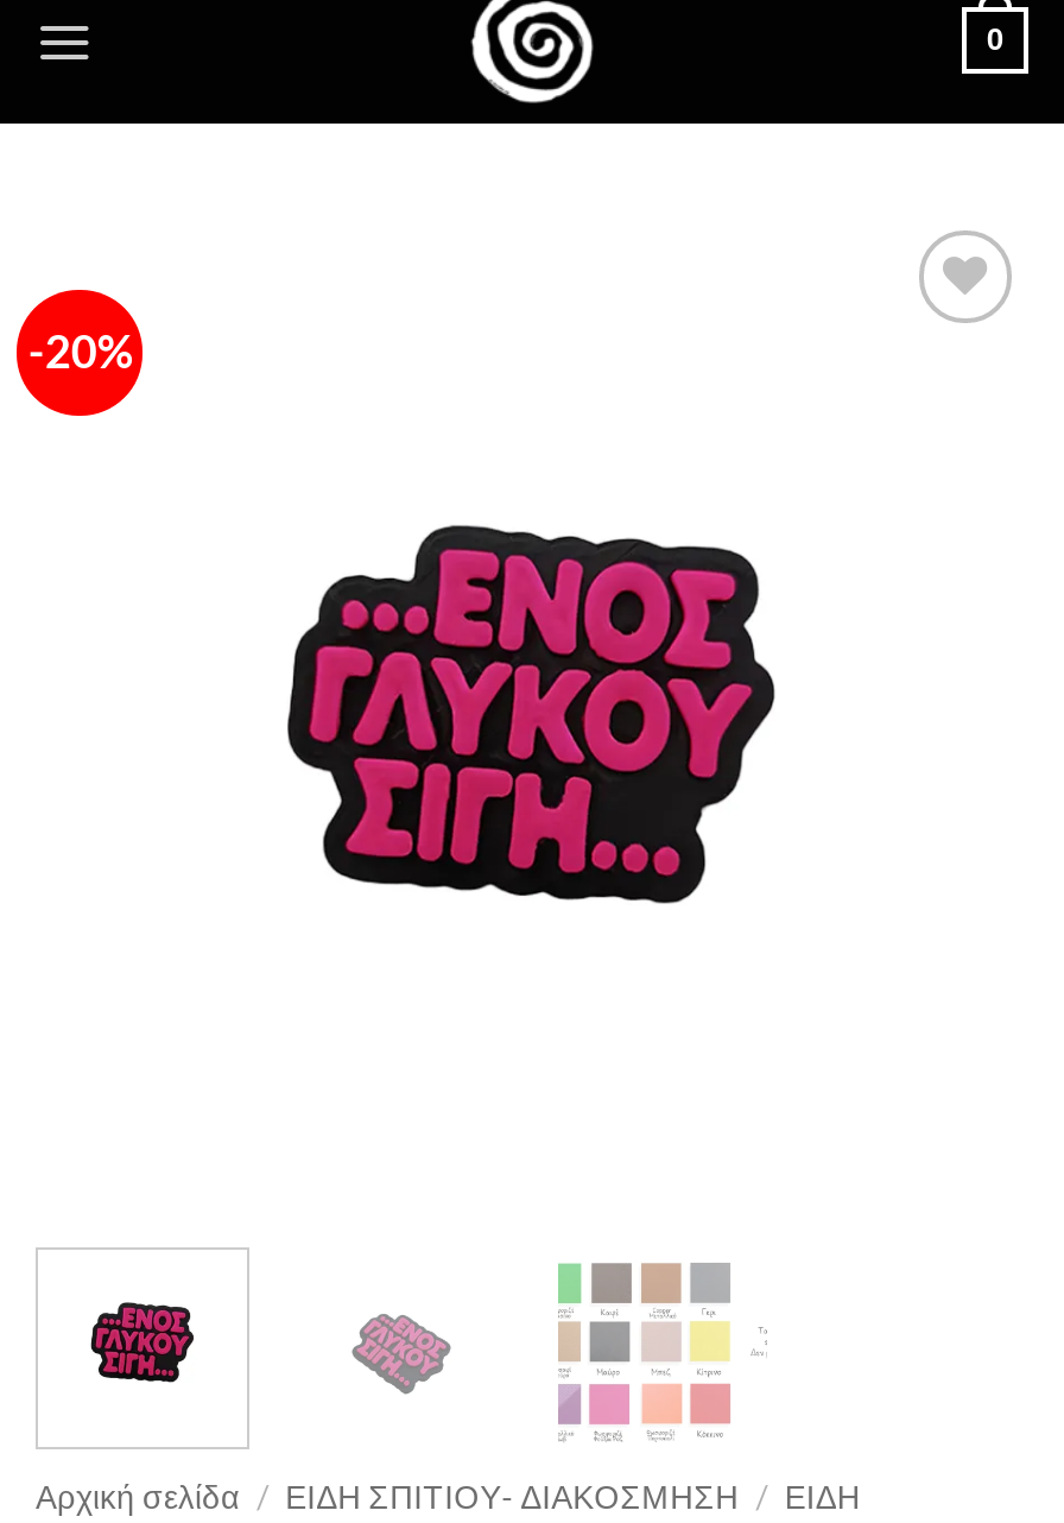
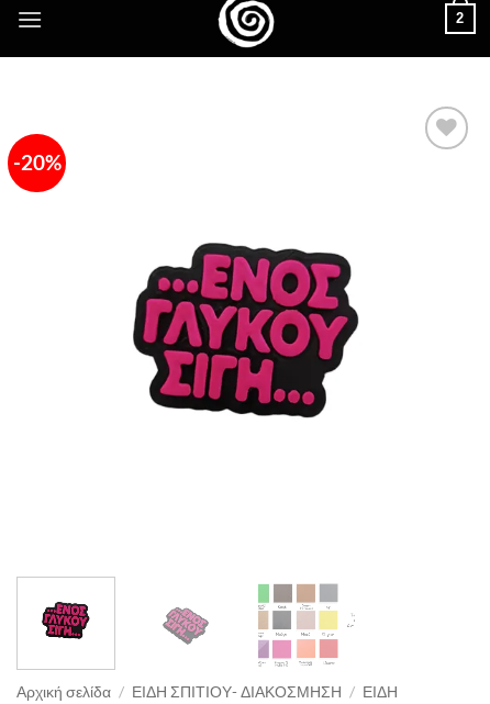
[987,21,1003,57] 0 -> [456,10,464,26] 2

